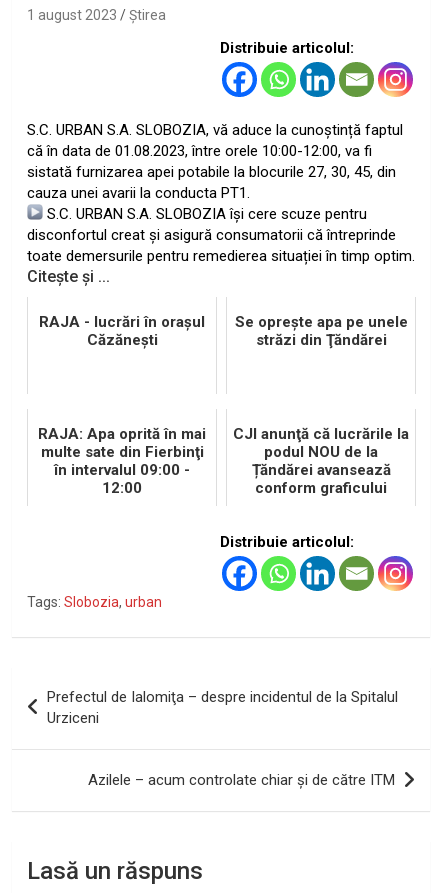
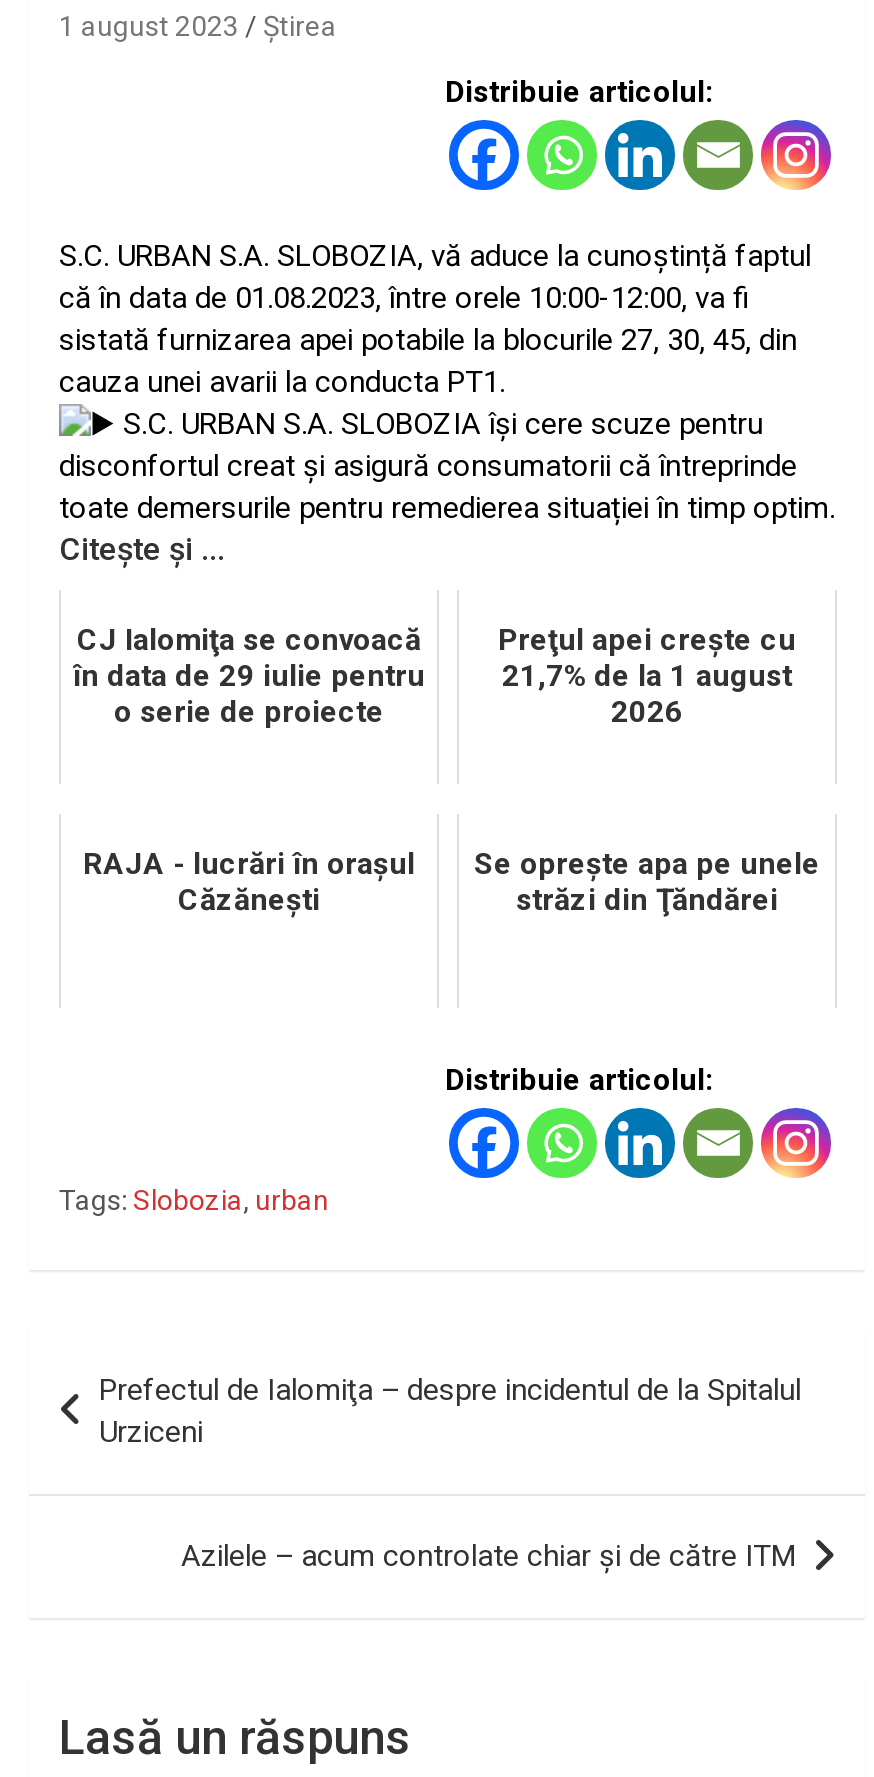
none -> [73,622,425,730] CJ Ialomiţa se convoacă | în data de 29 iulie pentru | o serie de proiecte
none -> [498,622,796,730] Preţul apei creşte cu | 21,7% de la 1 august | 2026
moved [39,313,407,349] -> [83,846,820,918]: RAJA - lucrări în oraşul | Căzăneşti | Se opreşte apa pe unele | străzi din Ţăndărei
[38,425,206,497] RAJA: Apa oprită în mai | multe sate din Fierbinţi | în intervalul 09:00 - | 12:00 -> none
[233,425,409,497] CJI anunţă că lucrările la | podul NOU de la | Țăndărei avansează | conform graficului -> none

